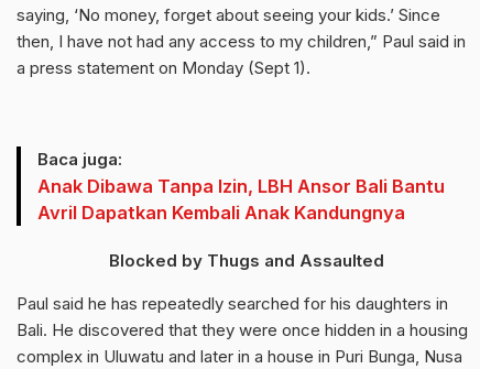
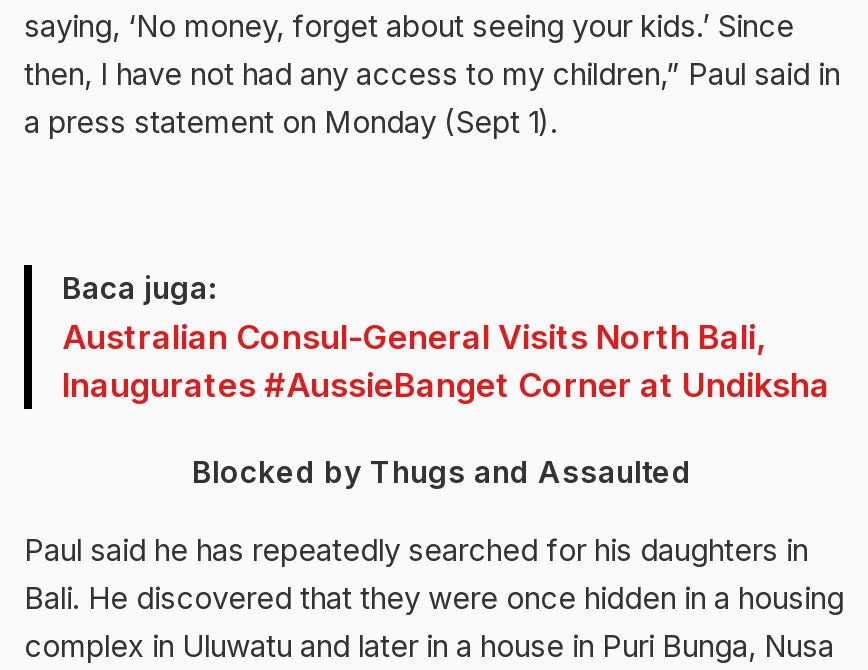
[37,175,445,223] Anak Dibawa Tanpa Izin, LBH Ansor Bali Bantu | Avril Dapatkan Kembali Anak Kandungnya -> [62,317,830,405] Australian Consul-General Visits North Bali, | Inaugurates #AussieBanget Corner at Undiksha

